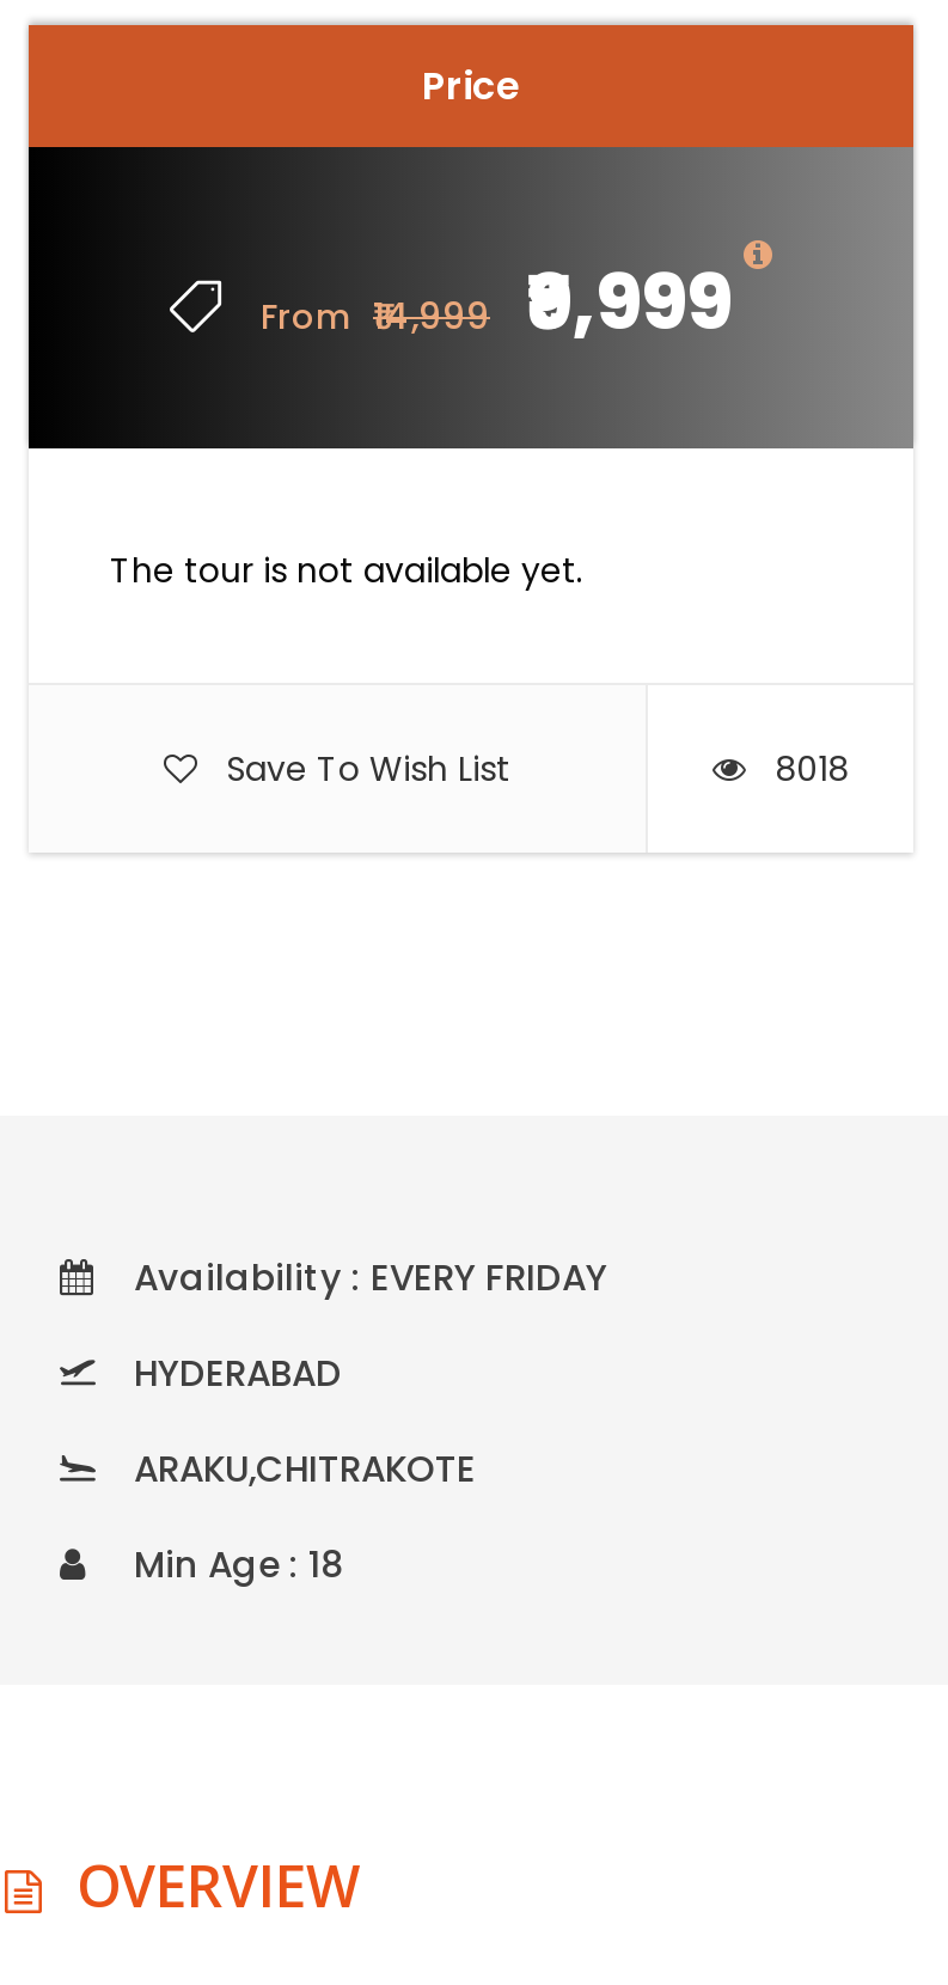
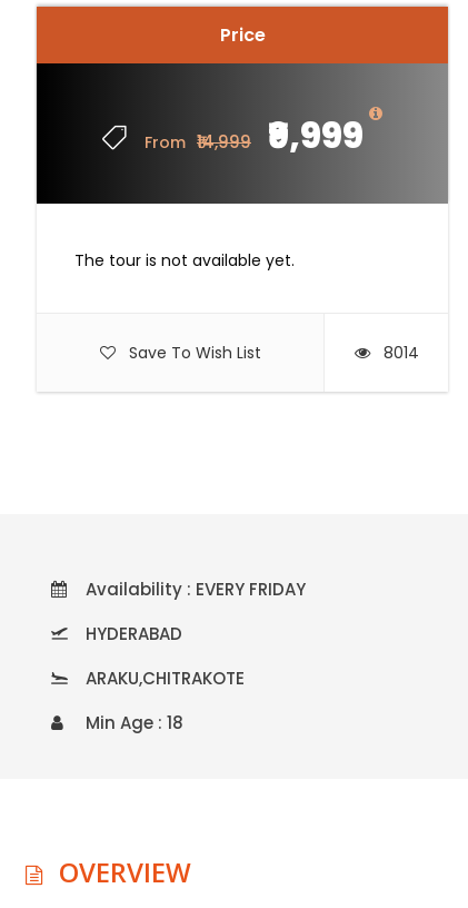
[775,745,849,793] 8018 -> [383,342,419,364] 8014

